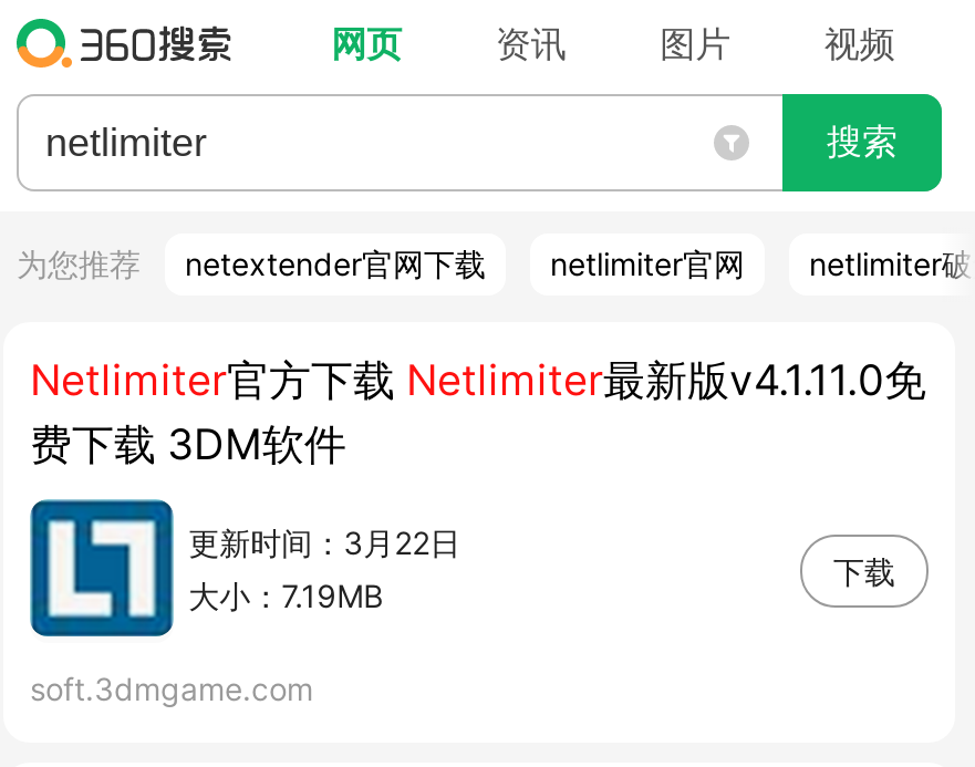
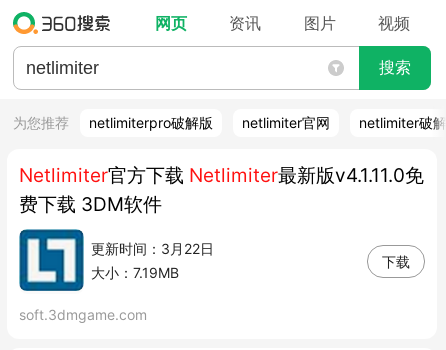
[185,245,486,282] netextender官网下载 -> [89,114,213,131] netlimiterpro破解版

